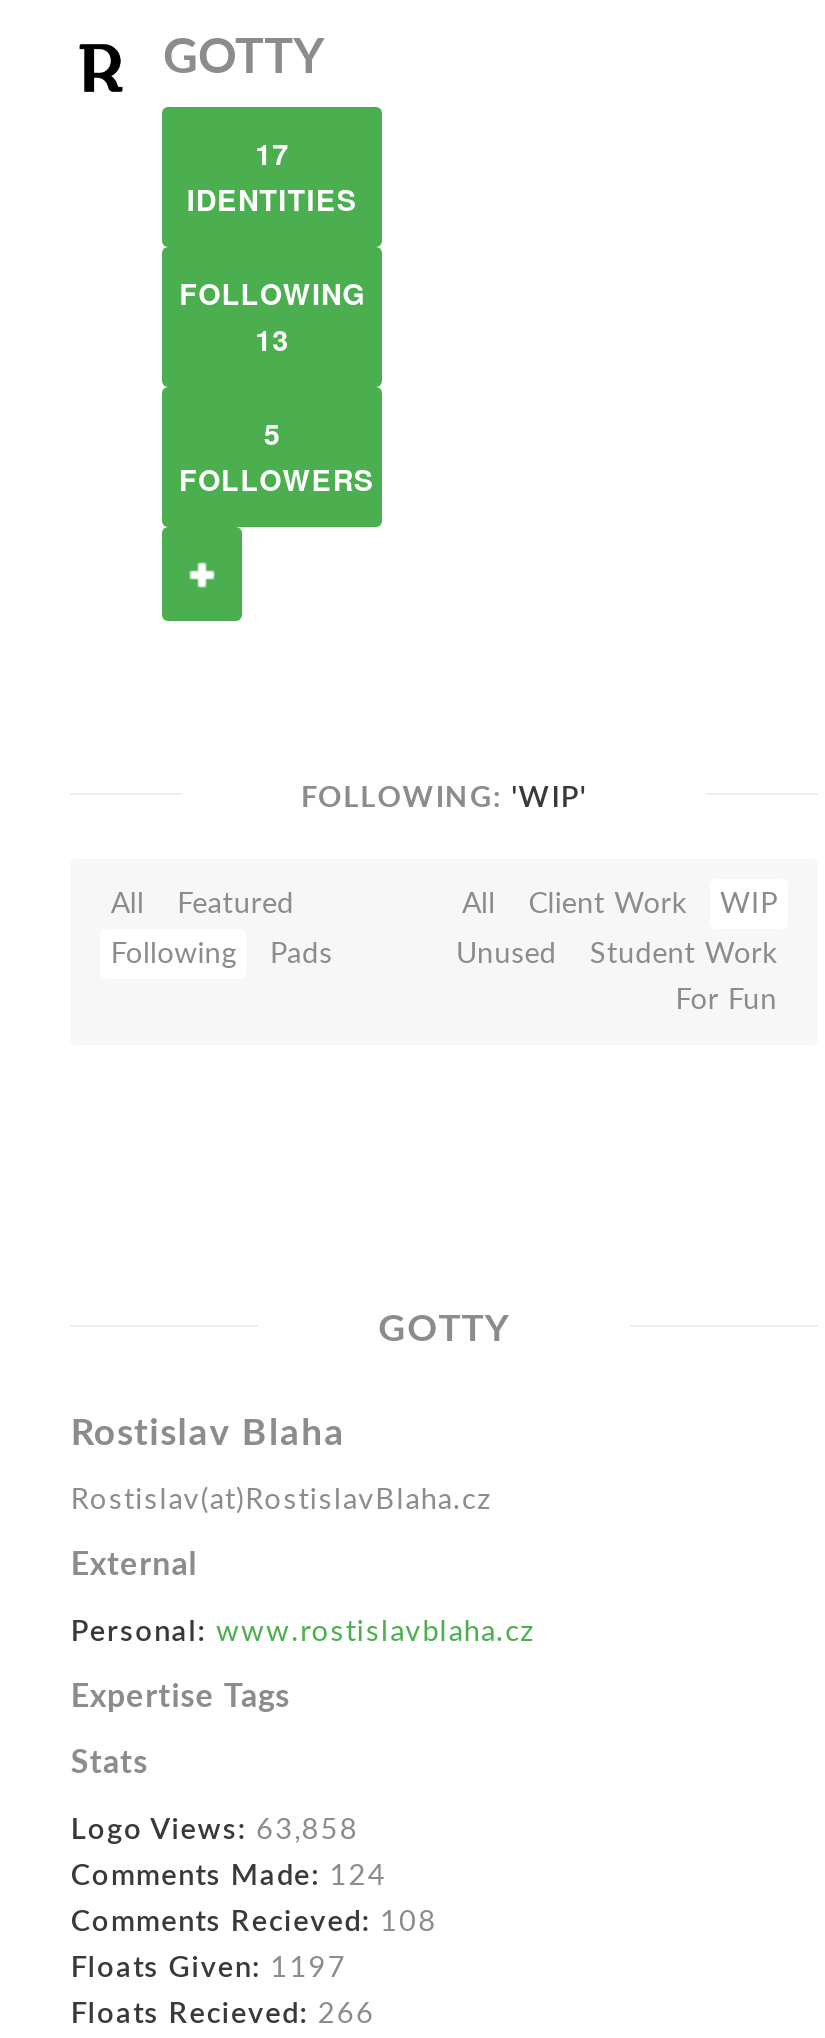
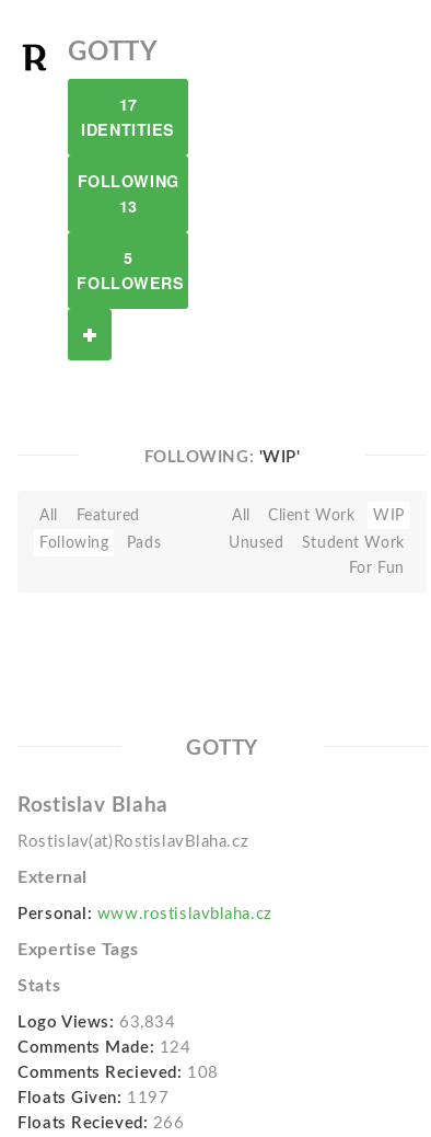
[71,1815,359,1845] Logo Views: 63,858 -> [18,1014,175,1031] Logo Views: 63,834

